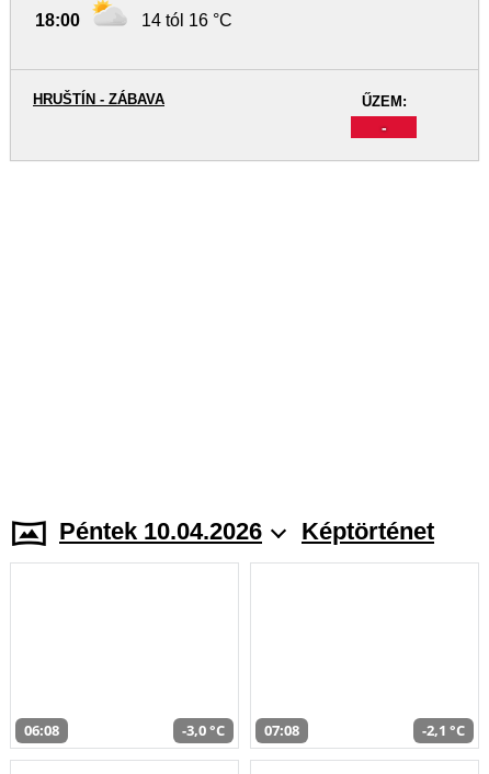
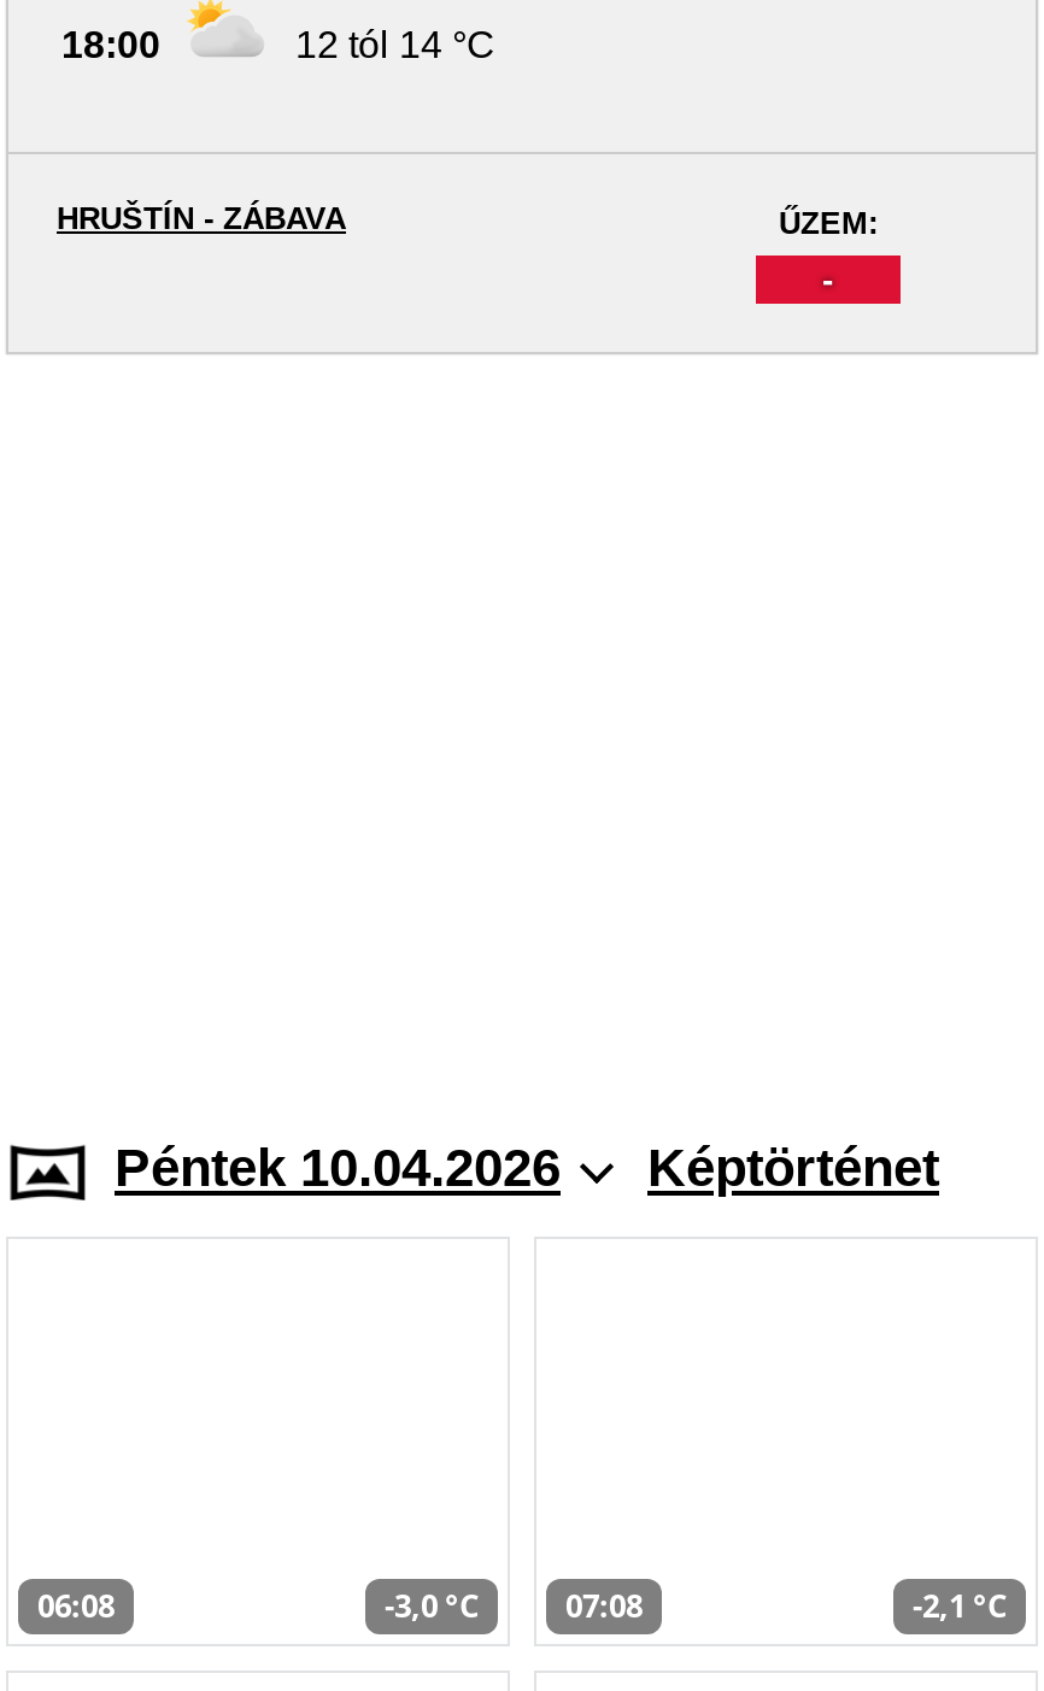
[141,11,232,30] 14 tól 16 °C -> [295,24,495,65] 12 tól 14 °C

